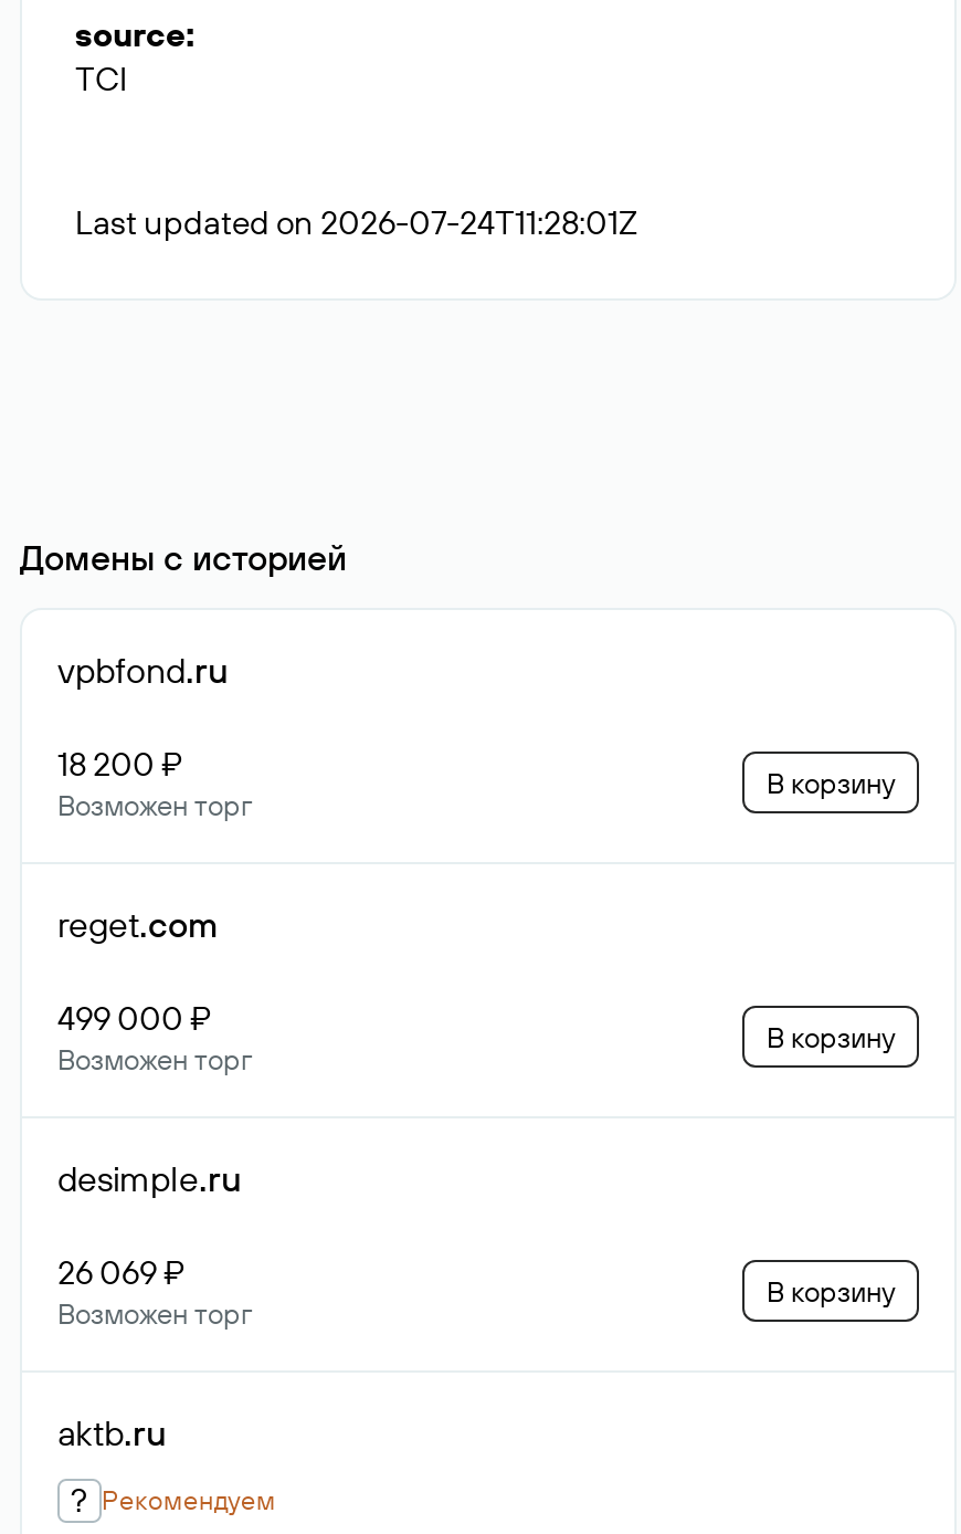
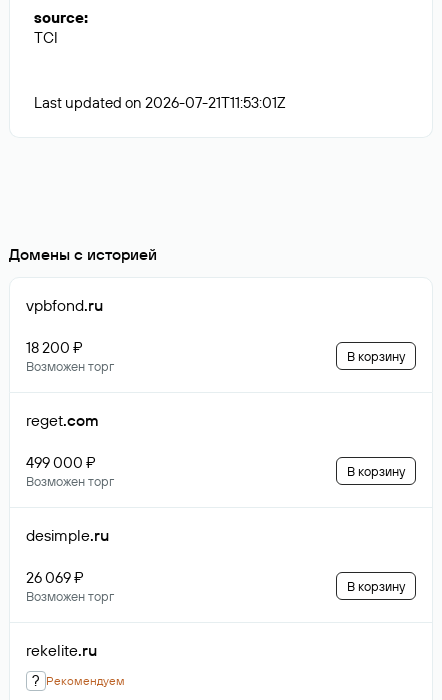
[75,201,638,243] Last updated on 2026-07-24T11:28:01Z -> [34,93,286,112] Last updated on 2026-07-21T11:53:01Z
[57,1410,166,1454] aktb.ru -> [26,640,97,660] rekelite.ru

